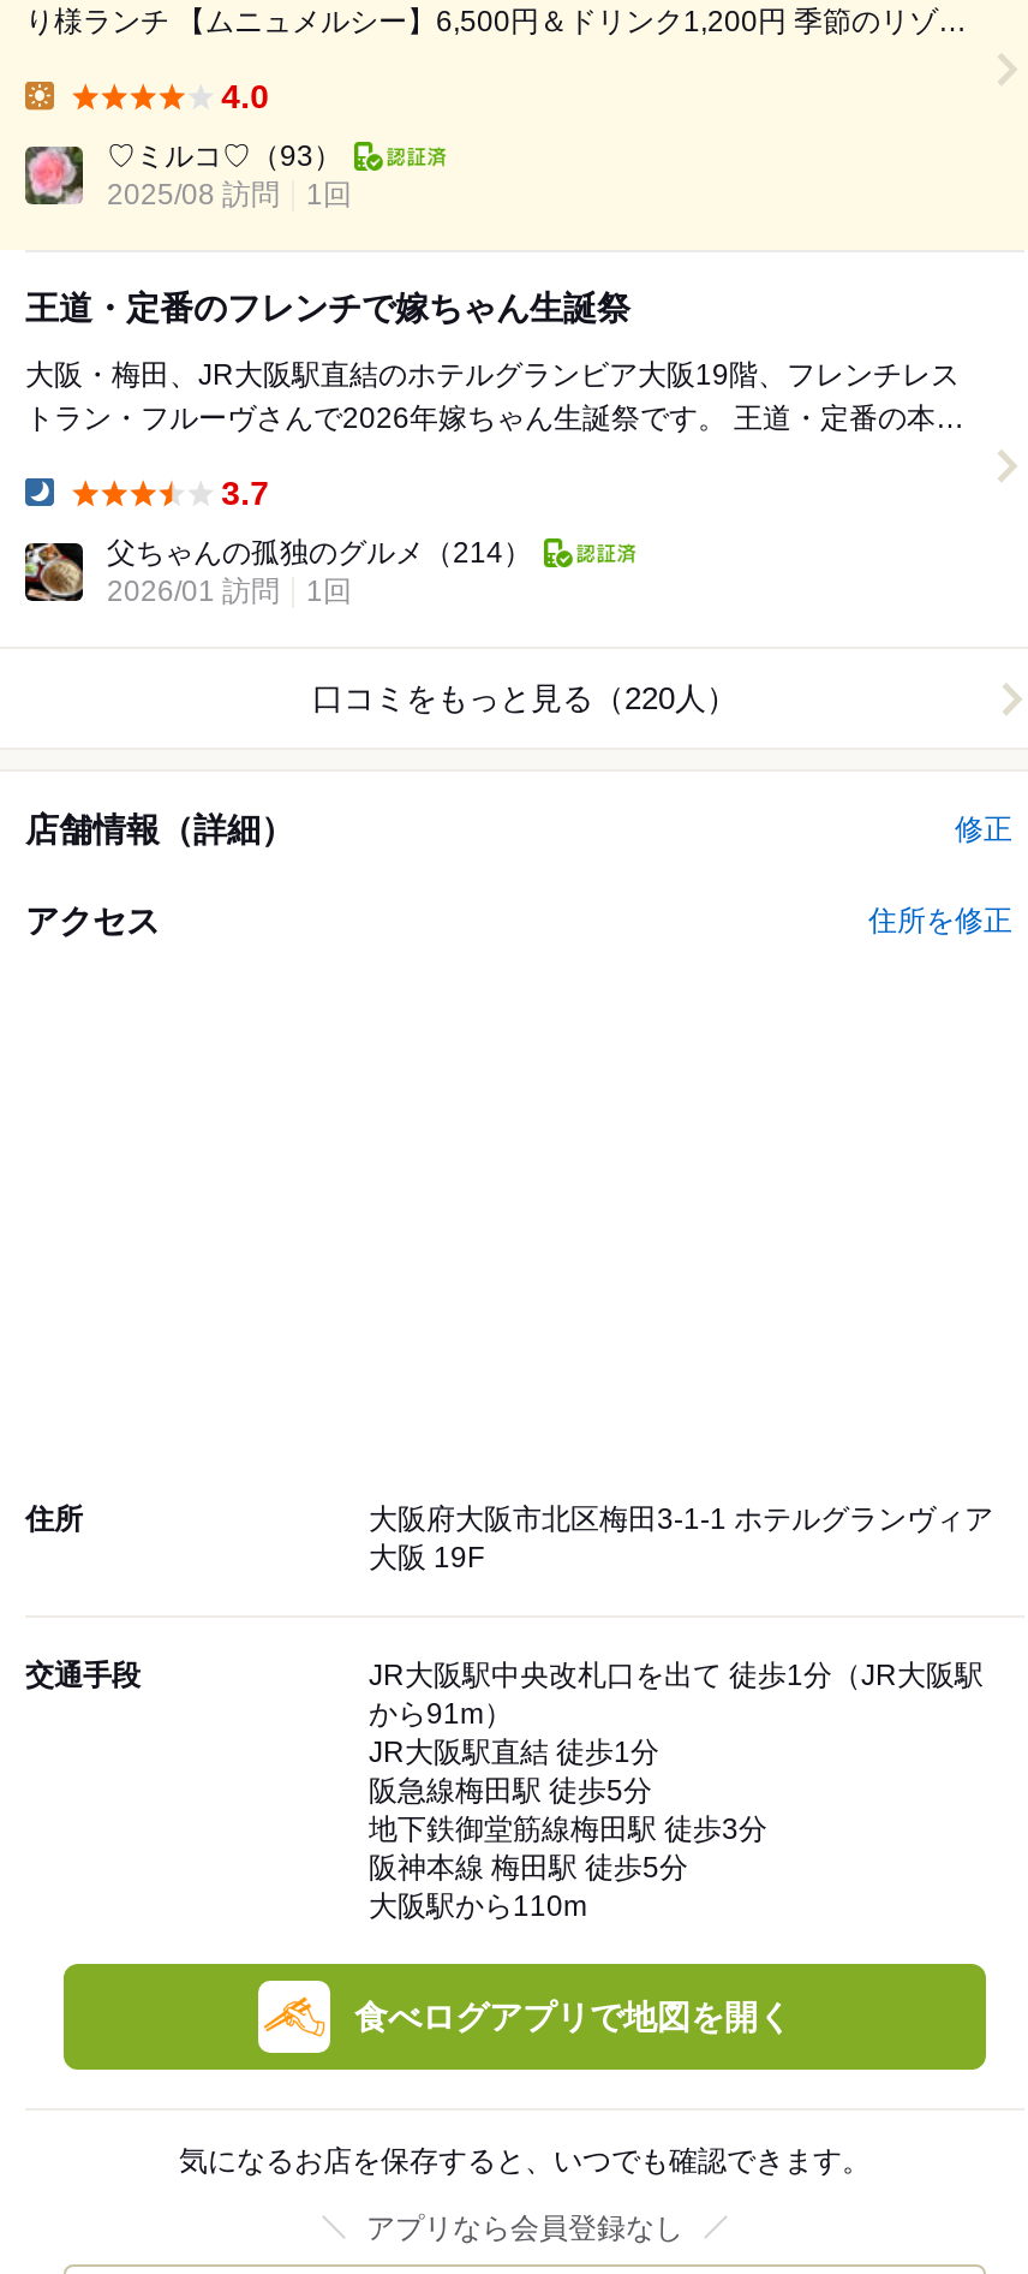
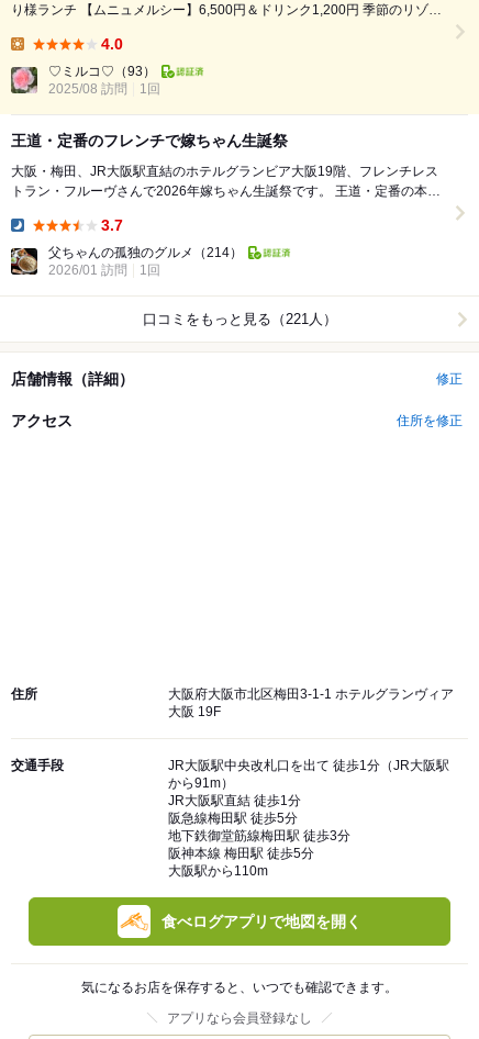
[312,681,737,717] 口コミをもっと見る（220人） -> [142,311,337,328] 口コミをもっと見る（221人）

